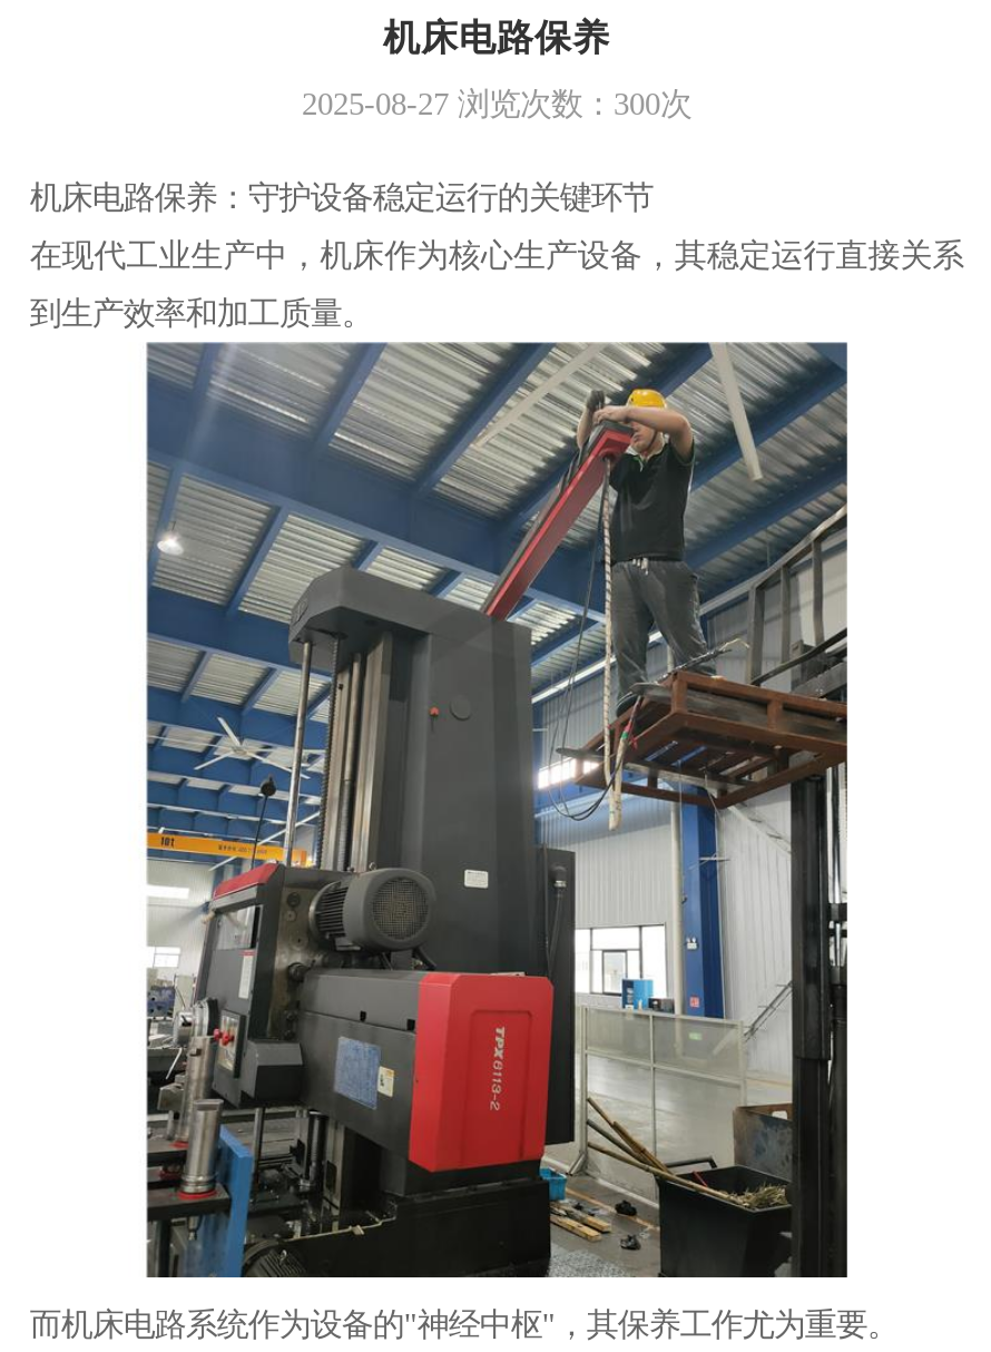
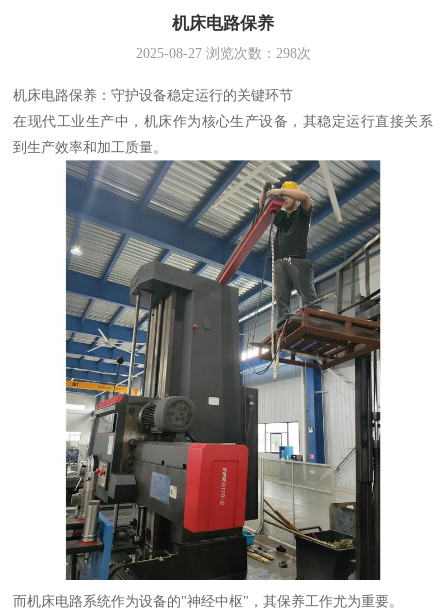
[302,85,691,120] 2025-08-27浏览次数：300次 -> [135,45,310,61] 2025-08-27浏览次数：298次

